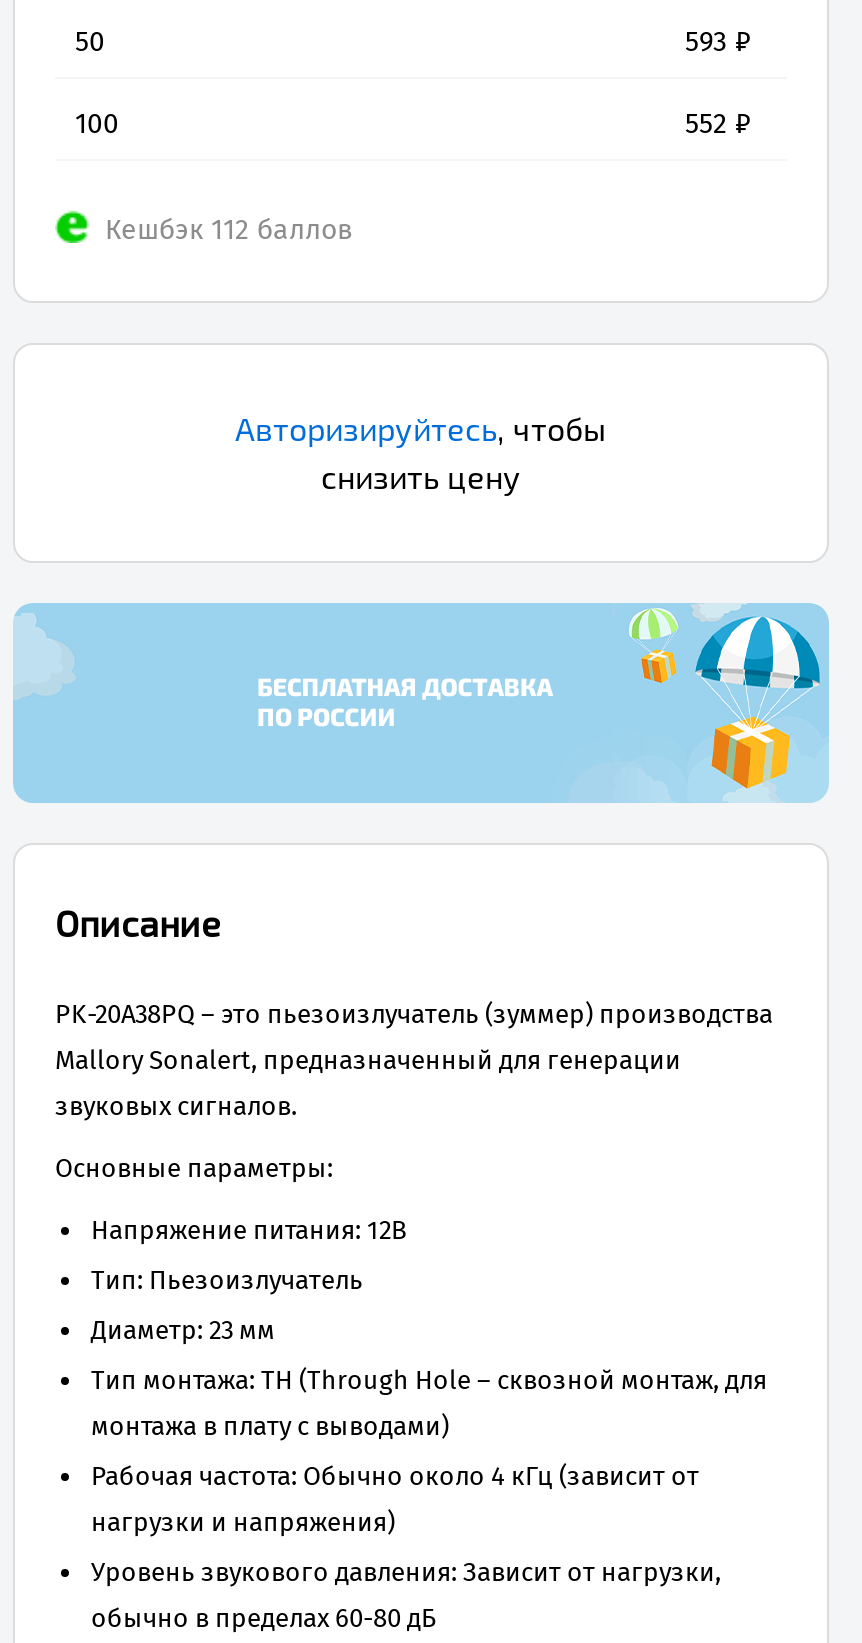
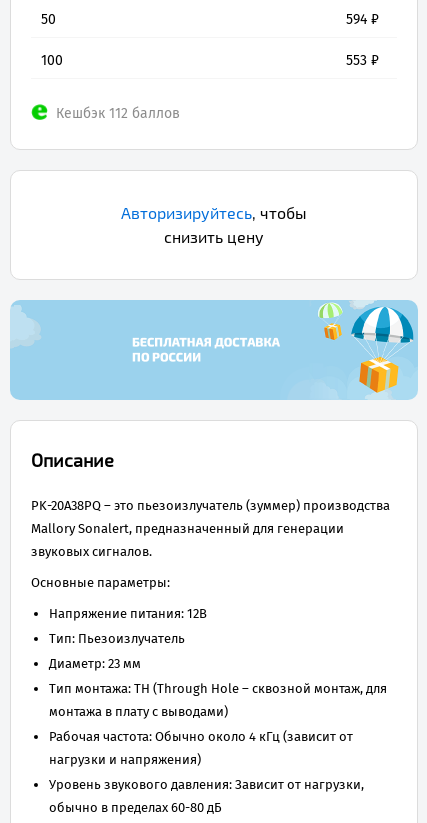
[685,25,751,59] 593 ₽ -> [346,11,379,28] 594 ₽
[685,107,751,141] 552 ₽ -> [346,52,379,69] 553 ₽

